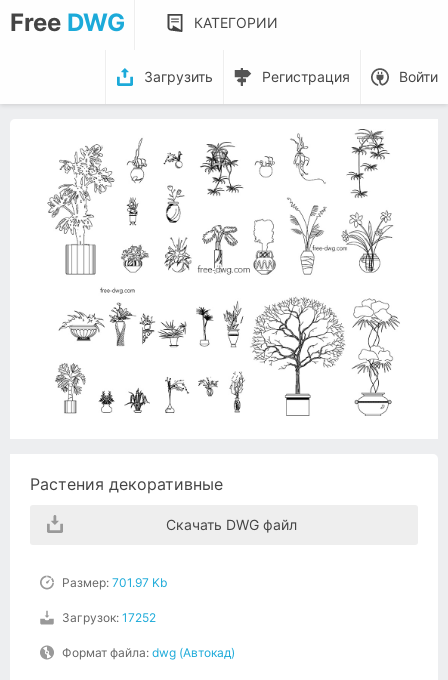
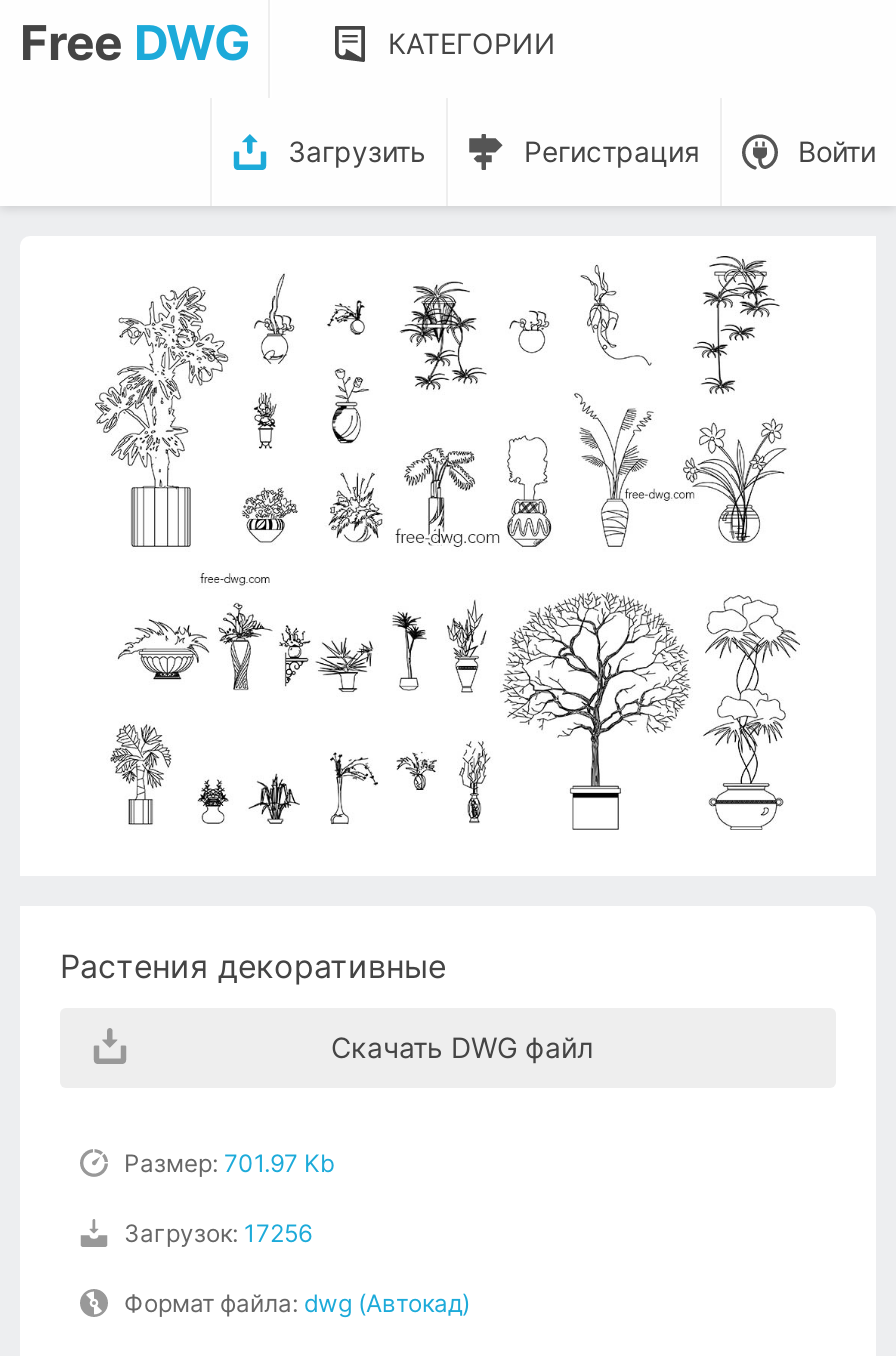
[62,610,156,625] Загрузок: 17252 -> [124,1218,312,1248] Загрузок: 17256

